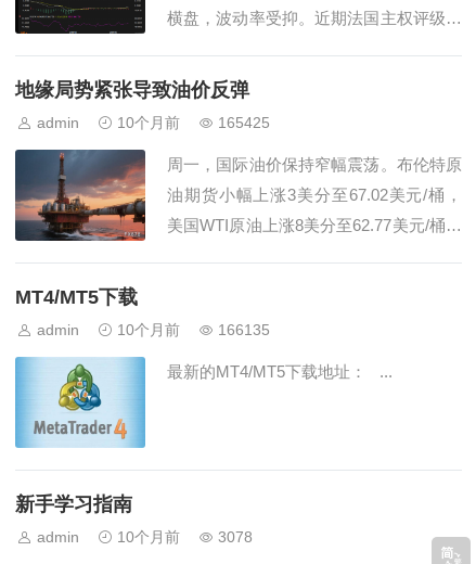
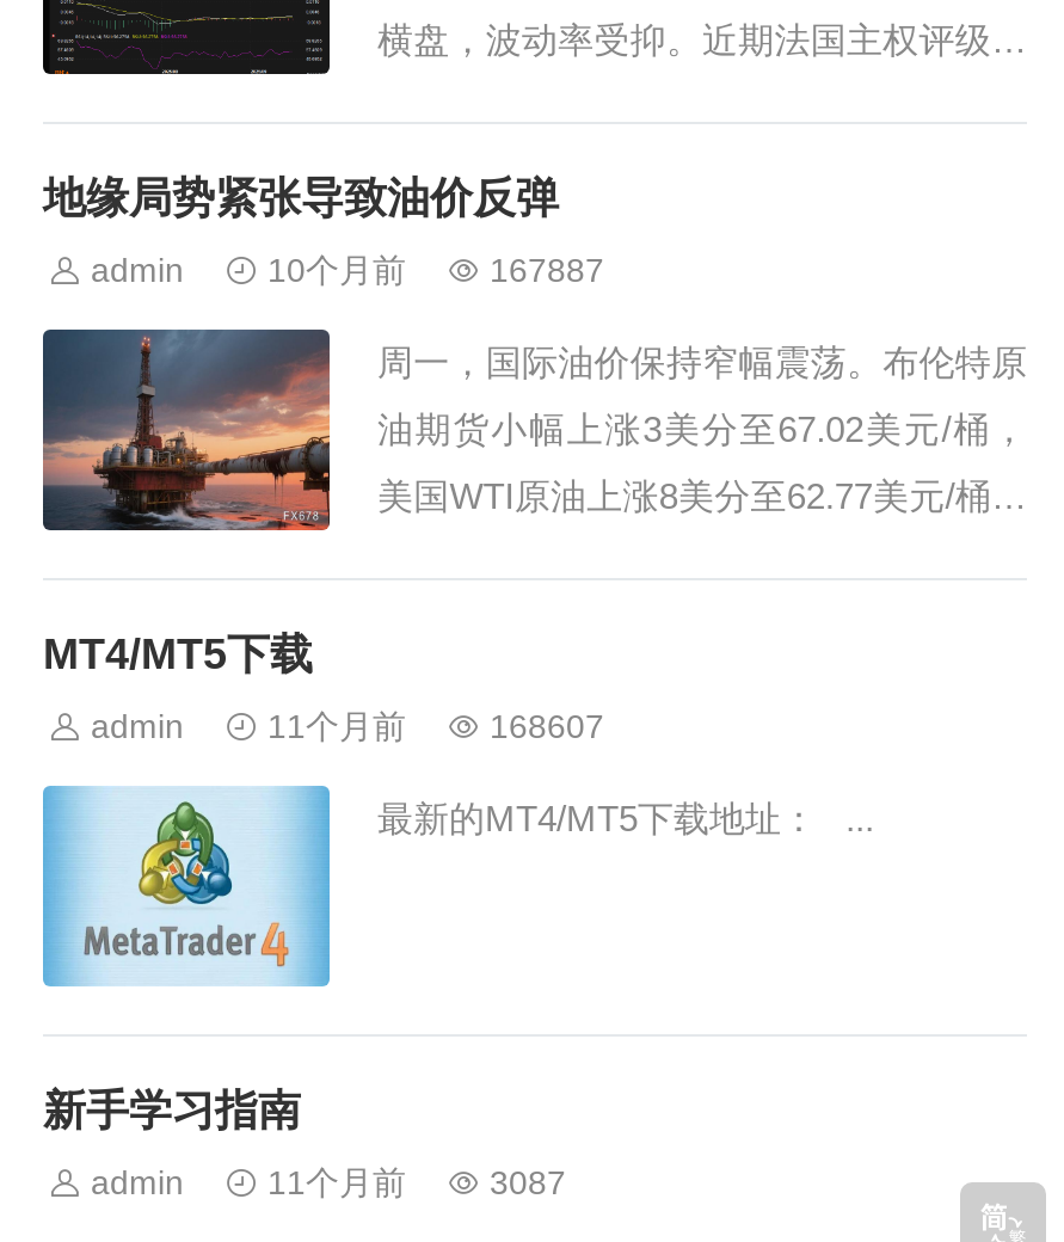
[218,114,270,131] 165425 -> [490,250,604,289] 167887
[117,321,180,338] 10个月前 -> [267,707,406,745] 11个月前
[218,321,270,338] 166135 -> [490,707,604,745] 168607
[117,528,180,545] 10个月前 -> [267,1163,406,1201] 11个月前
[218,528,253,545] 3078 -> [490,1163,566,1201] 3087

